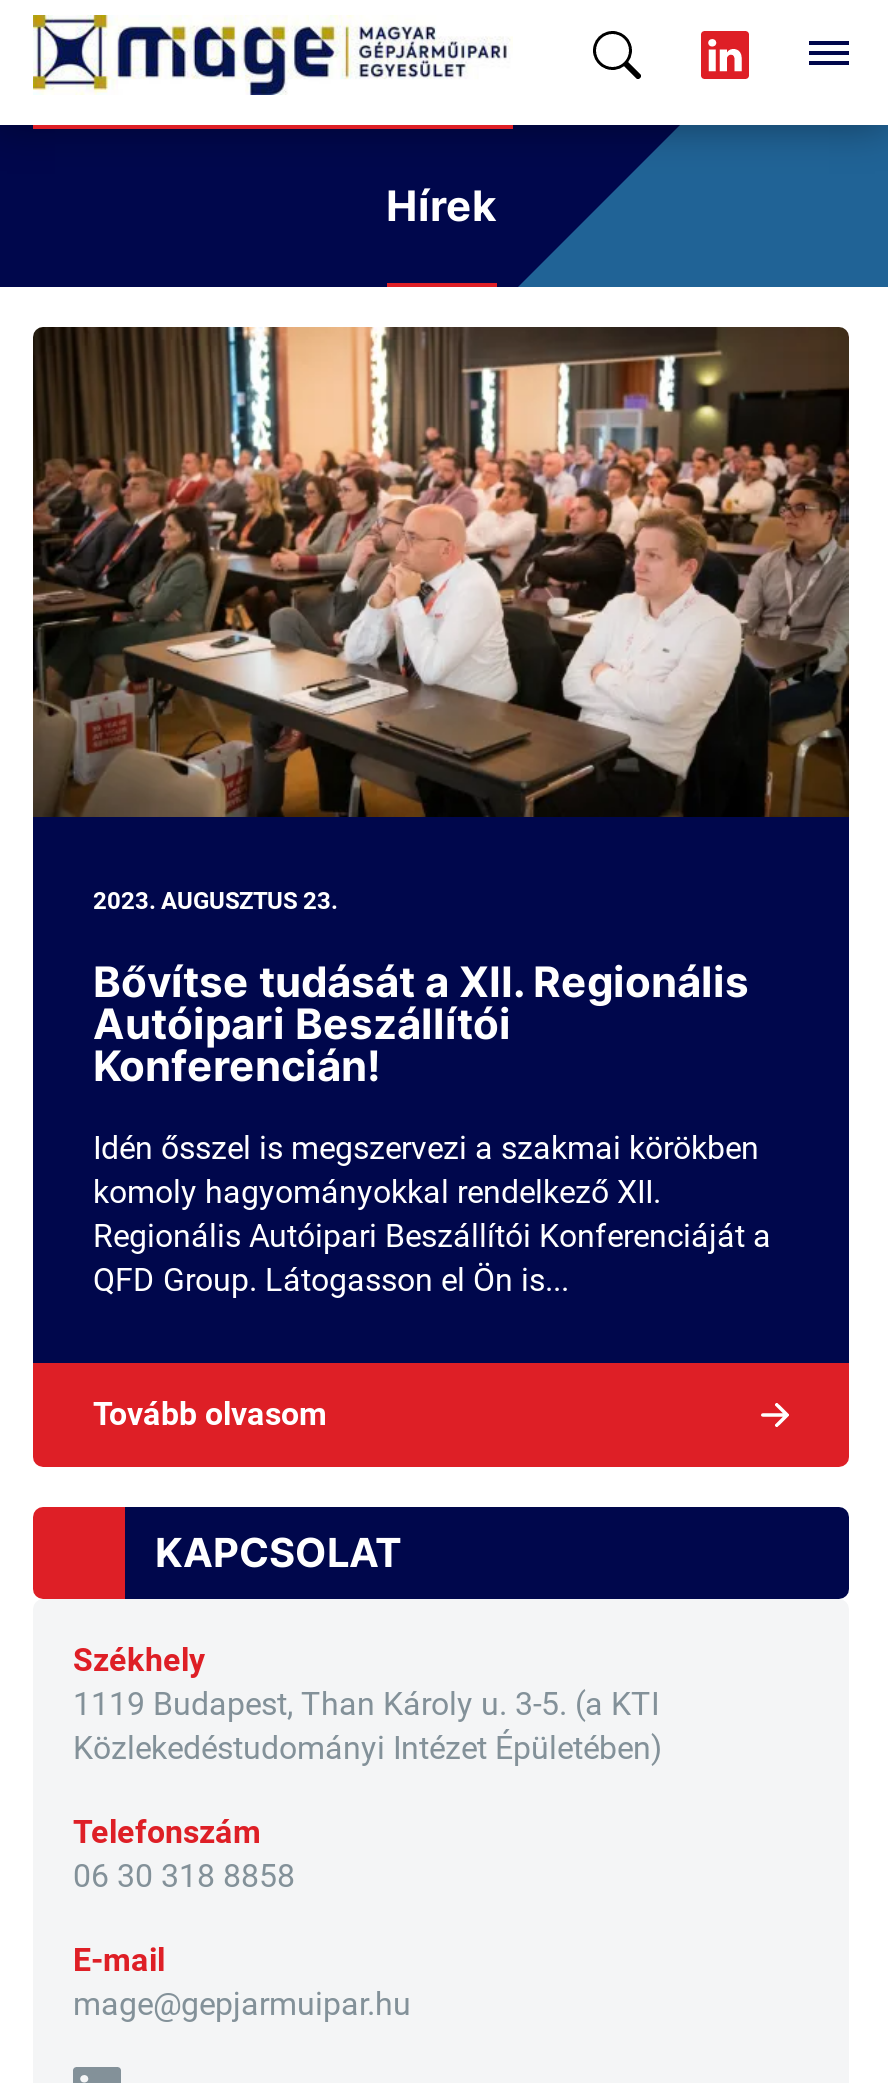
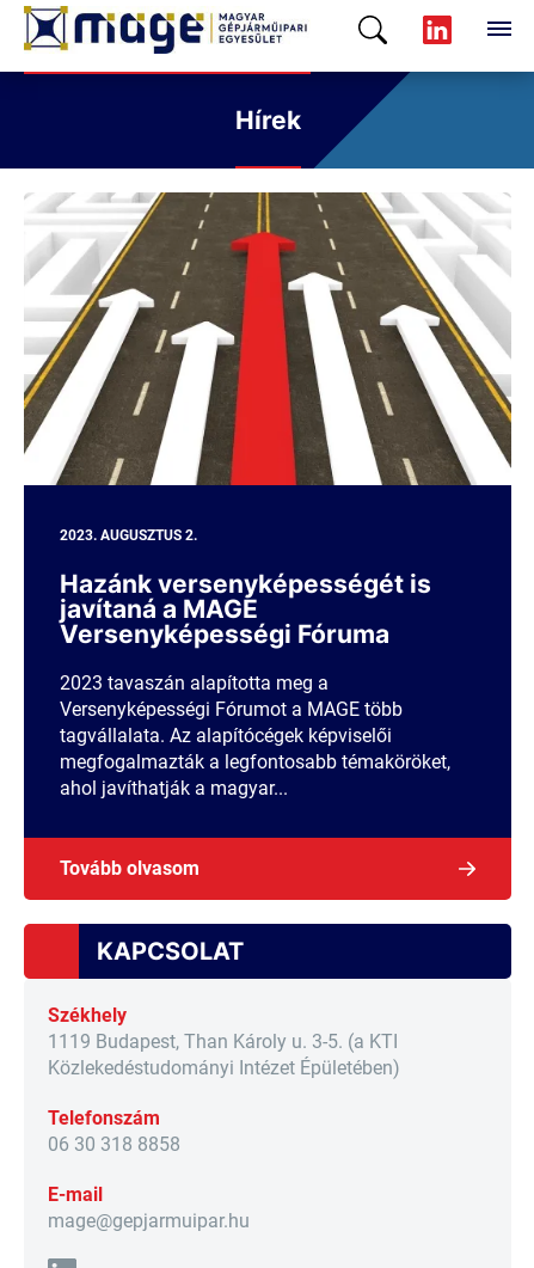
[31,325,851,914] [image] | 2023. AUGUSZTUS 23. -> [23,191,512,543] [image] | 2023. AUGUSZTUS 2.
[93,956,749,1090] Bővítse tudását a XII. Regionális | Autóipari Beszállítói | Konferencián! -> [60,568,431,648] Hazánk versenyképességét is | javítaná a MAGE | Versenyképességi Fóruma
[93,1128,771,1298] Idén ősszel is megszervezi a szakmai körökben | komoly hagyományokkal rendelkező XII. | Regionális Autóipari Beszállítói Konferenciáját a | QFD Group. Látogasson el Ön is... -> [60,671,450,799] 2023 tavaszán alapította meg a | Versenyképességi Fórumot a MAGE több | tagvállalata. Az alapítócégek képviselői | megfogalmazták a legfontosabb témaköröket, | ahol javíthatják a magyar...

